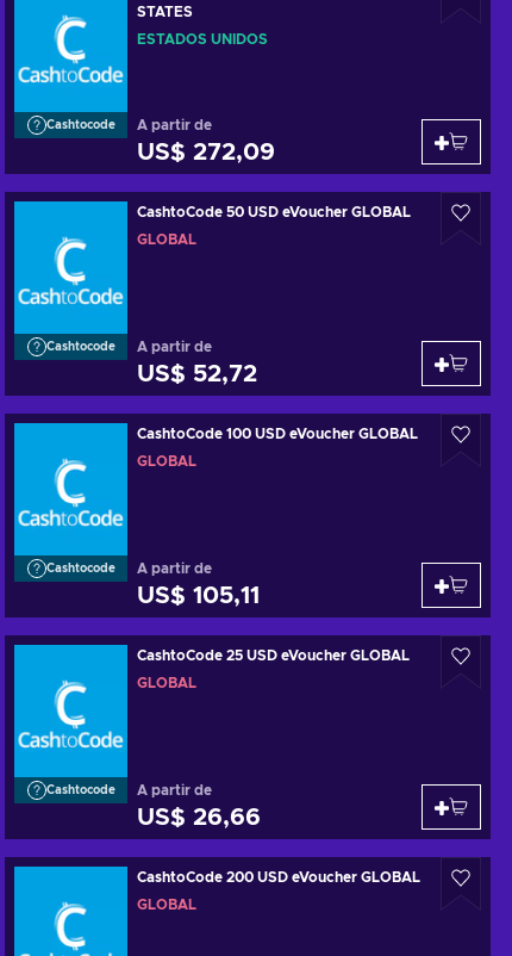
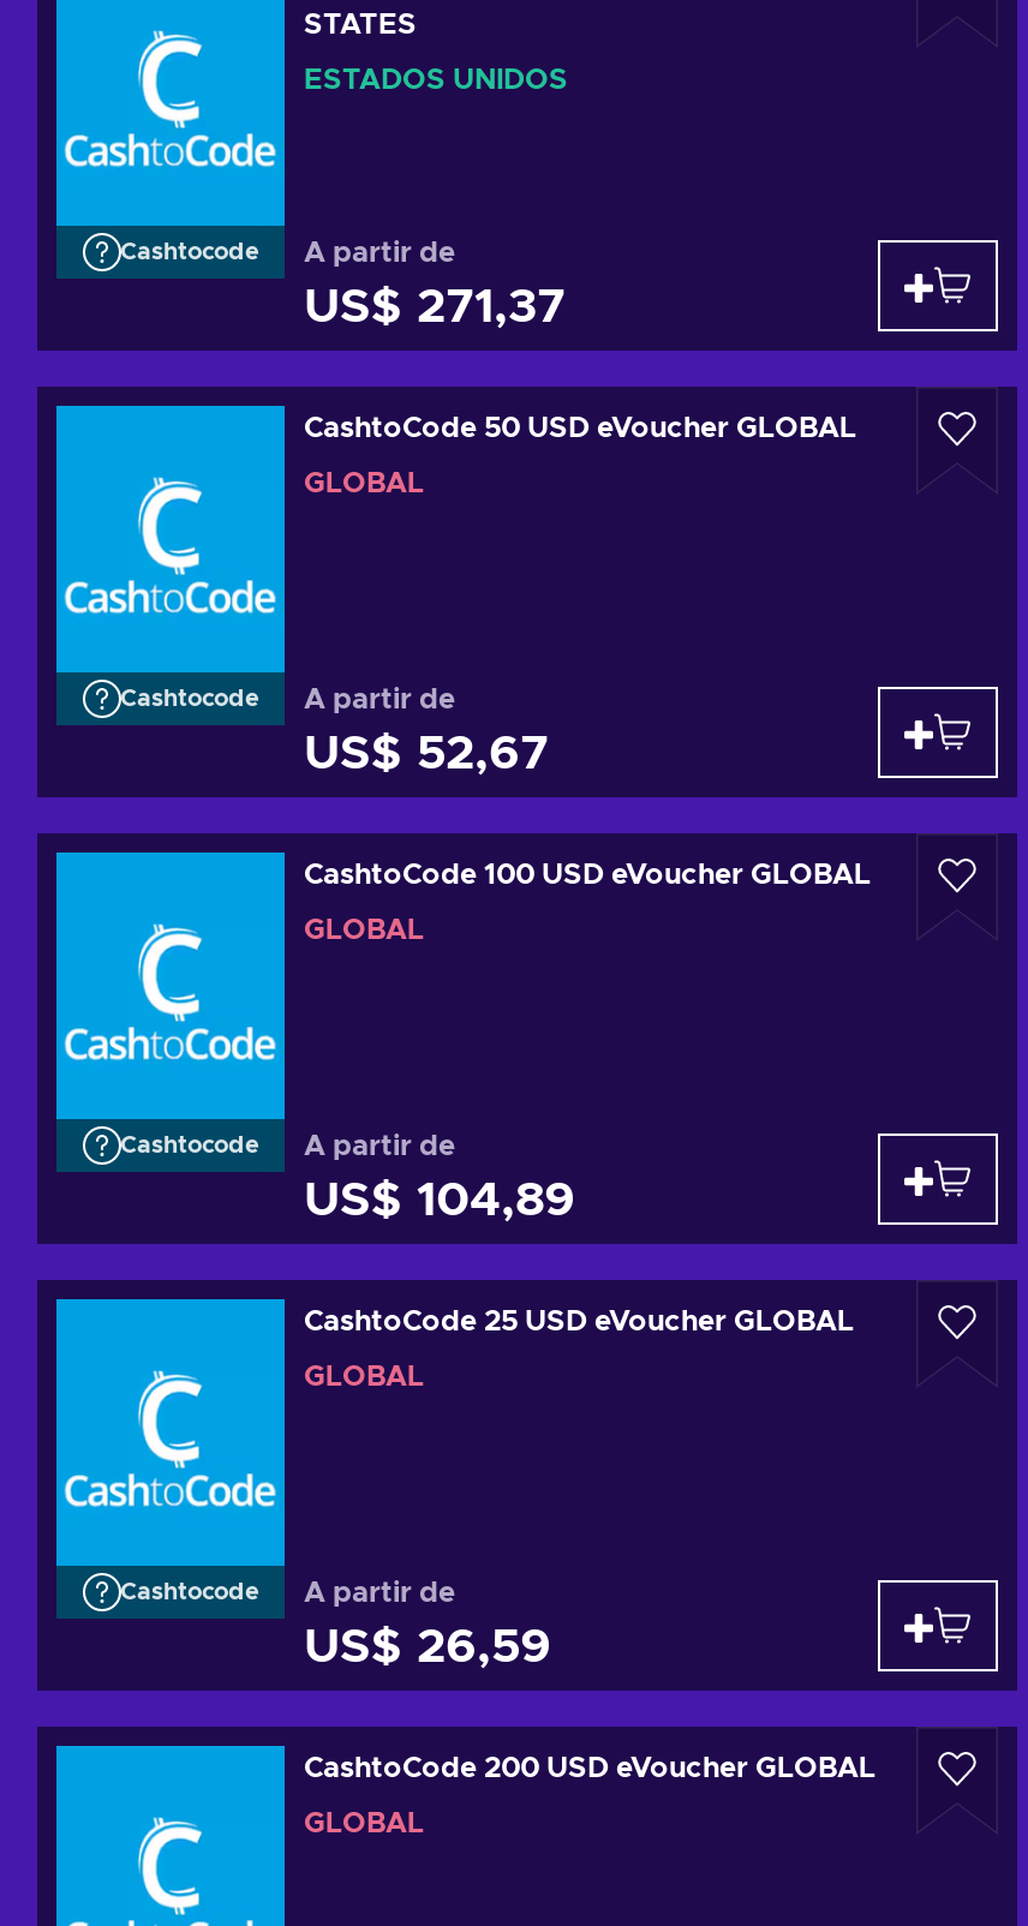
[137,141,275,164] US$ 272,09 -> [304,283,566,331] US$ 271,37
[137,362,257,386] US$ 52,72 -> [304,730,549,778] US$ 52,67
[137,584,260,608] US$ 105,11 -> [304,1177,575,1225] US$ 104,89
[137,806,261,830] US$ 26,66 -> [304,1623,551,1671] US$ 26,59

